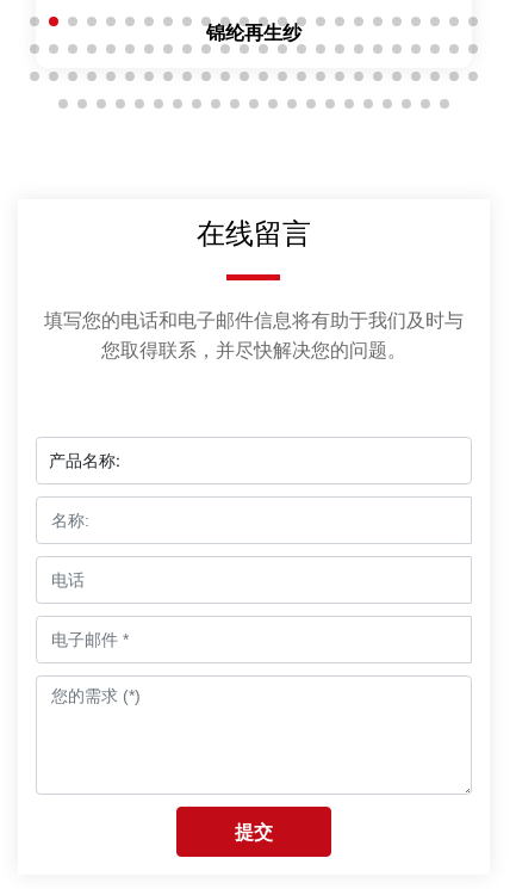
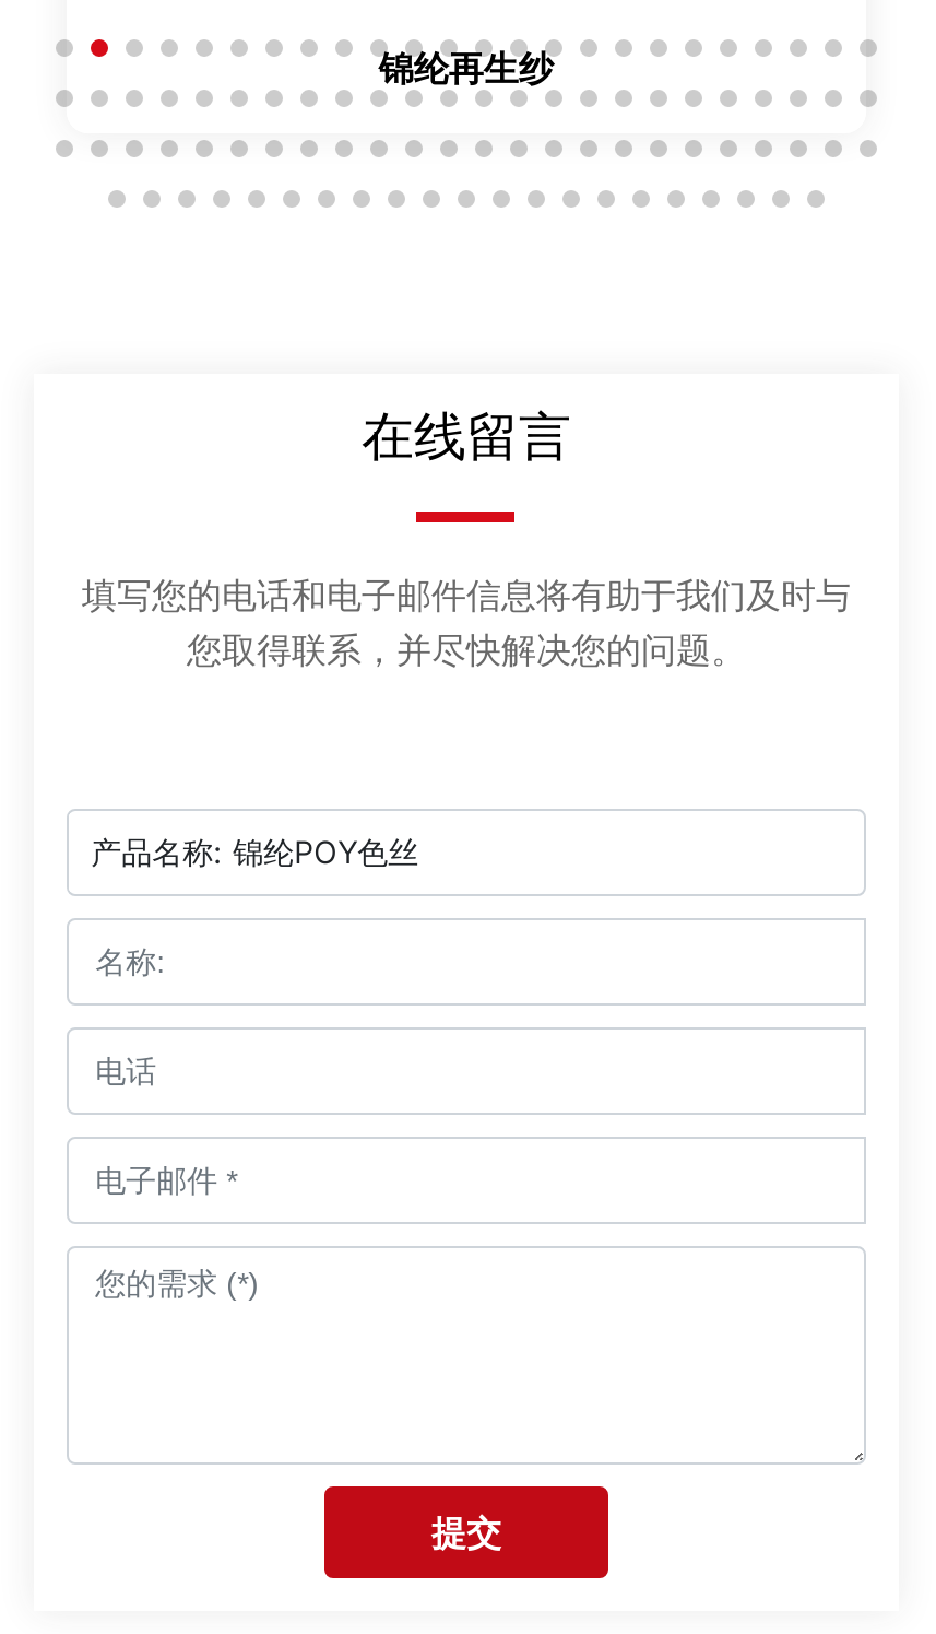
[49,450,120,471] 产品名称: -> [91,834,419,871] 产品名称: 锦纶POY色丝

